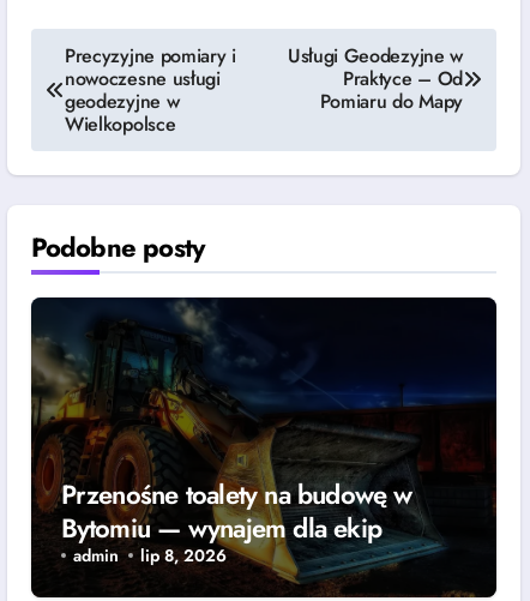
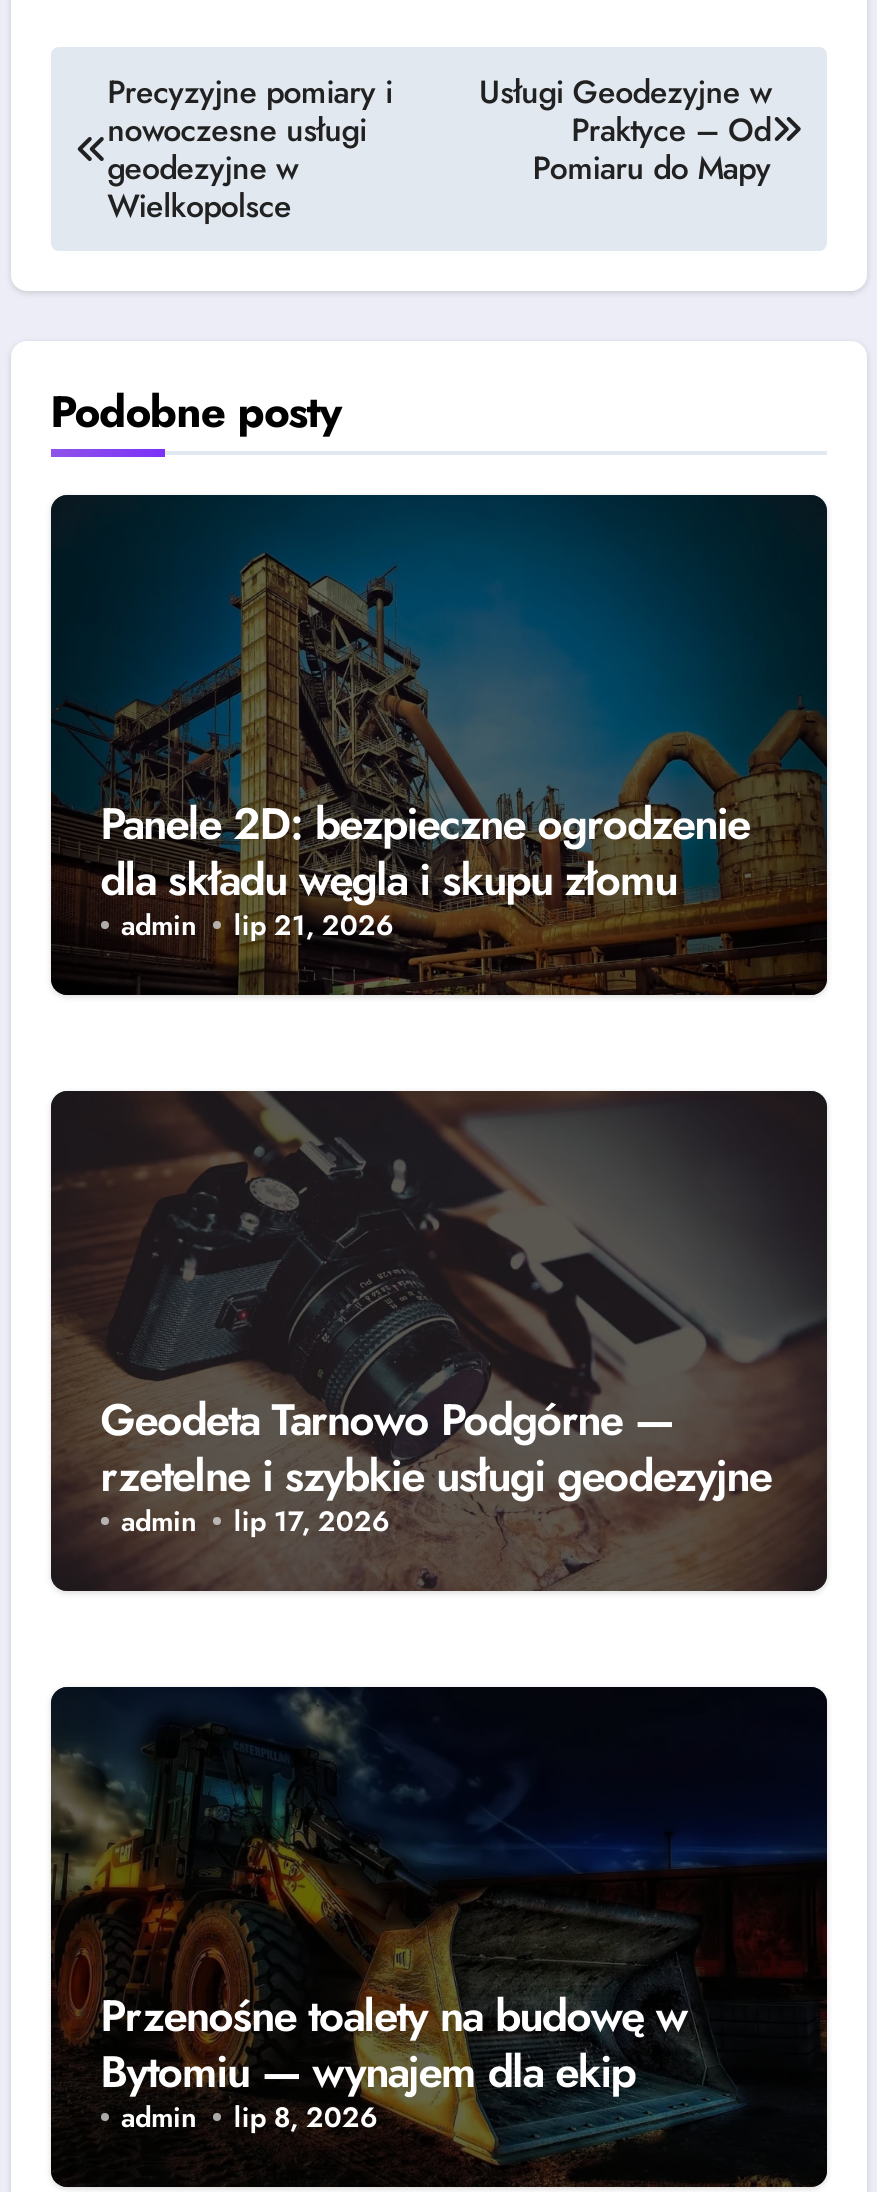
none -> [49,1088,829,1594] [image] | Geodeta Tarnowo Podgórne — | rzetelne i szybkie usługi geodezyjne | admin | lip 17, 2026
none -> [51,492,827,998] [image] | Panele 2D: bezpieczne ogrodzenie | dla składu węgla i skupu złomu | admin | lip 21, 2026

